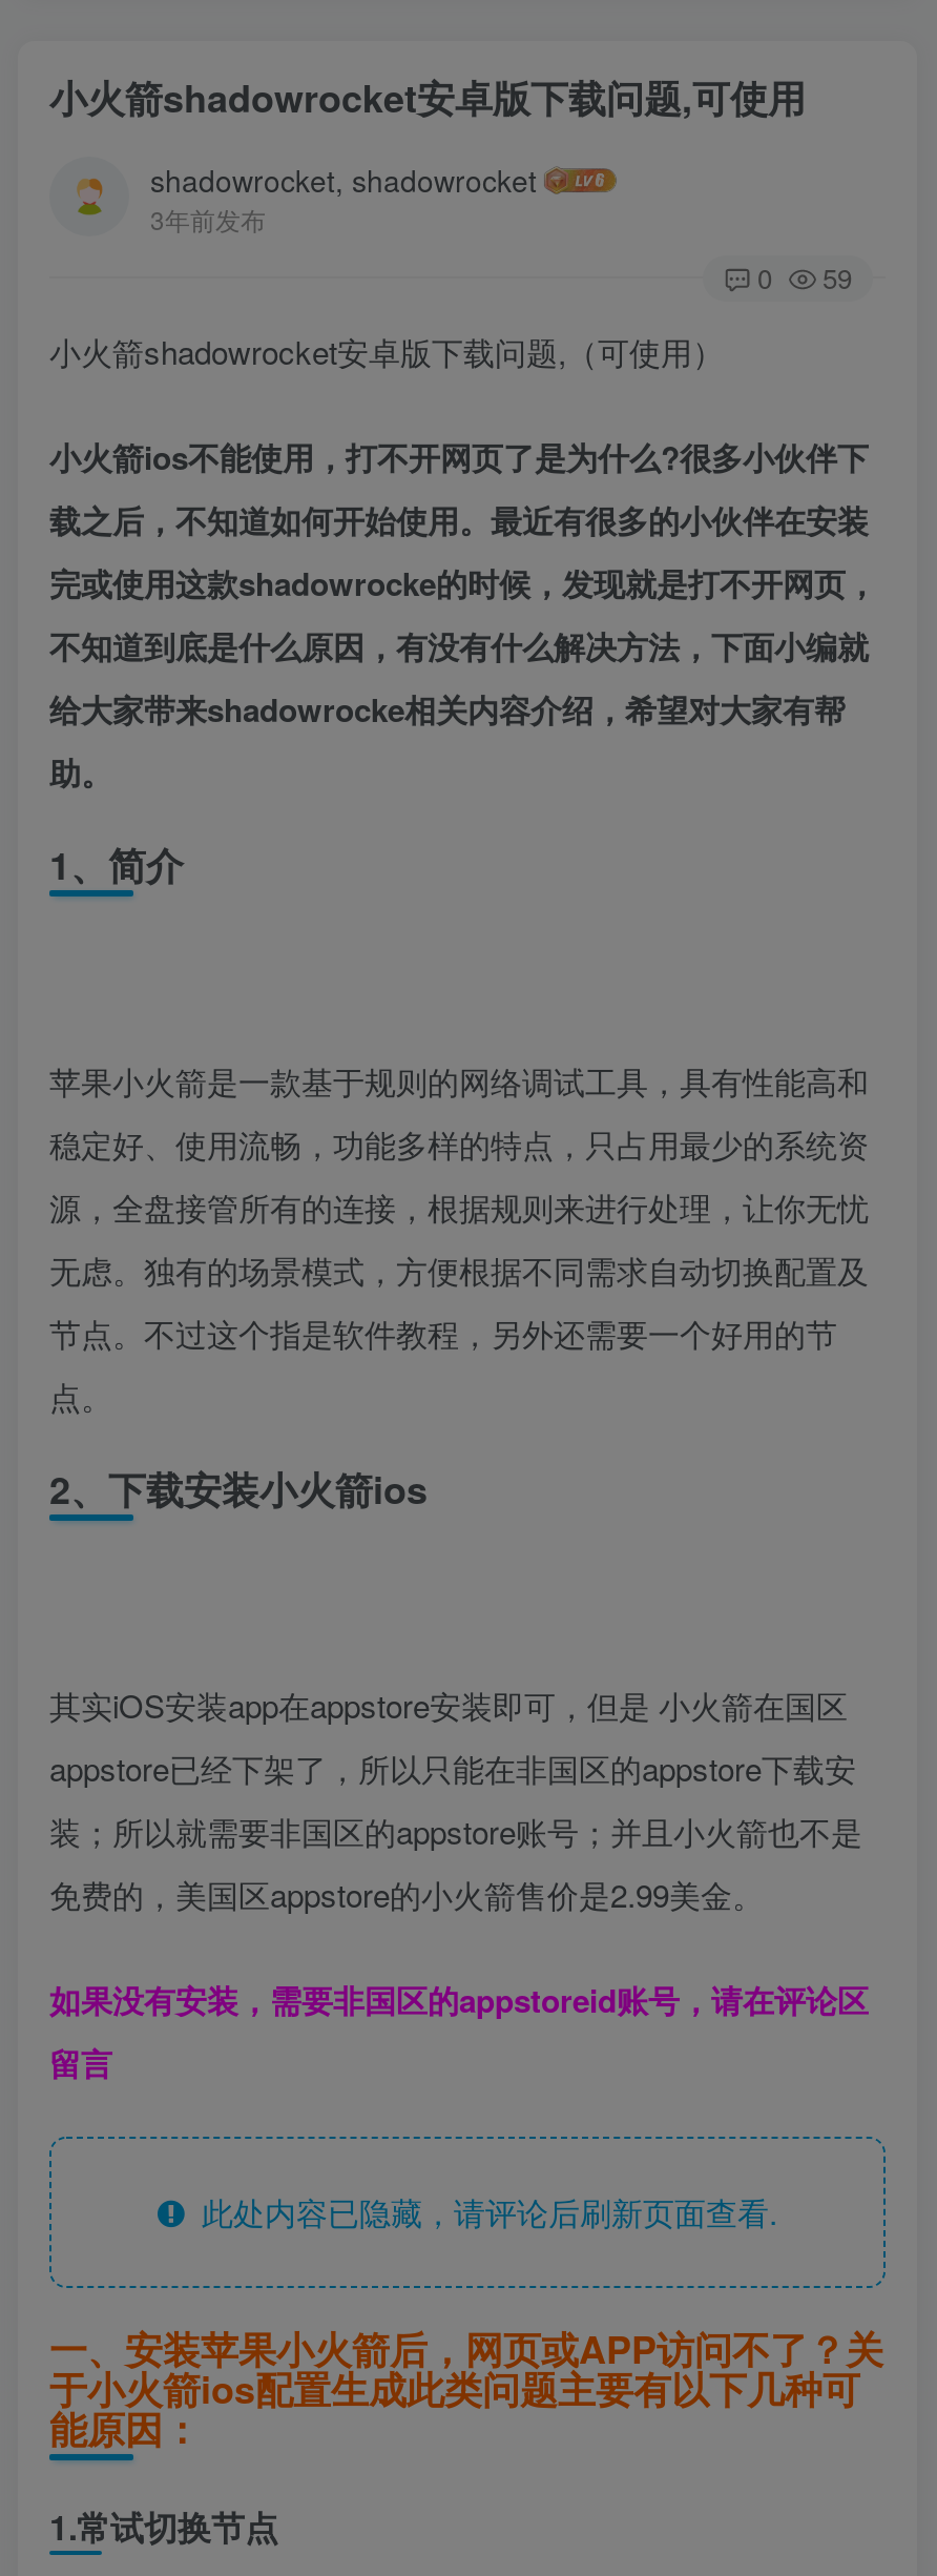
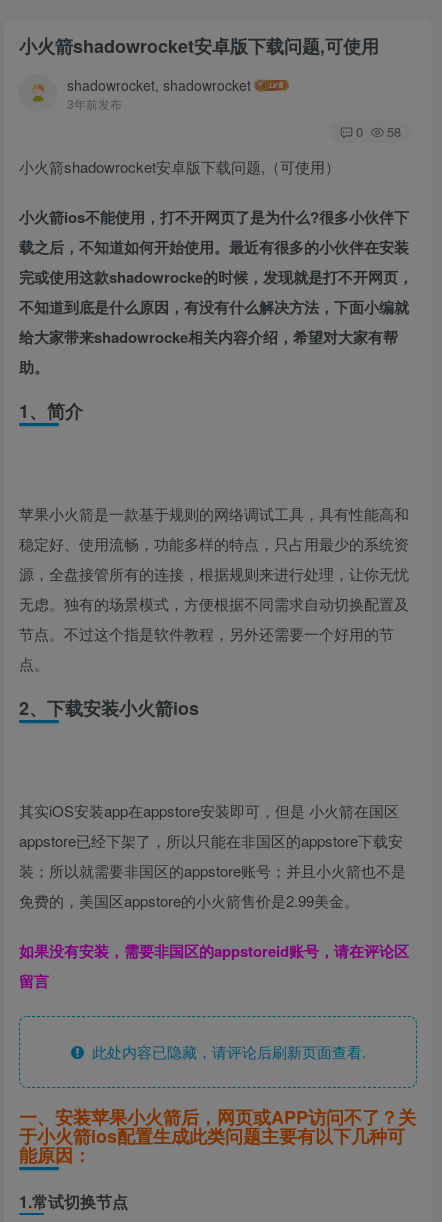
[757,257,852,297] 0 59 -> [356,122,401,141] 0 58

